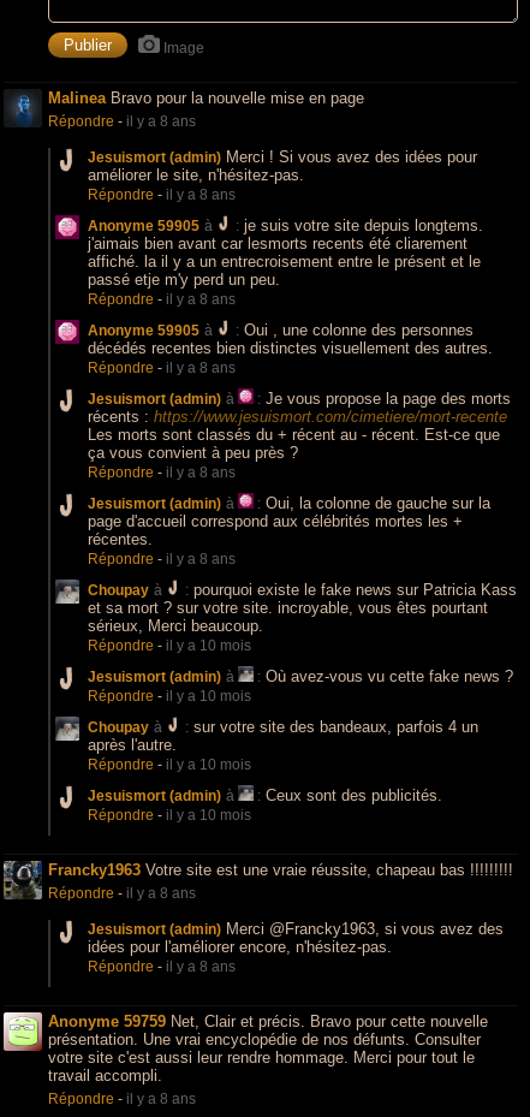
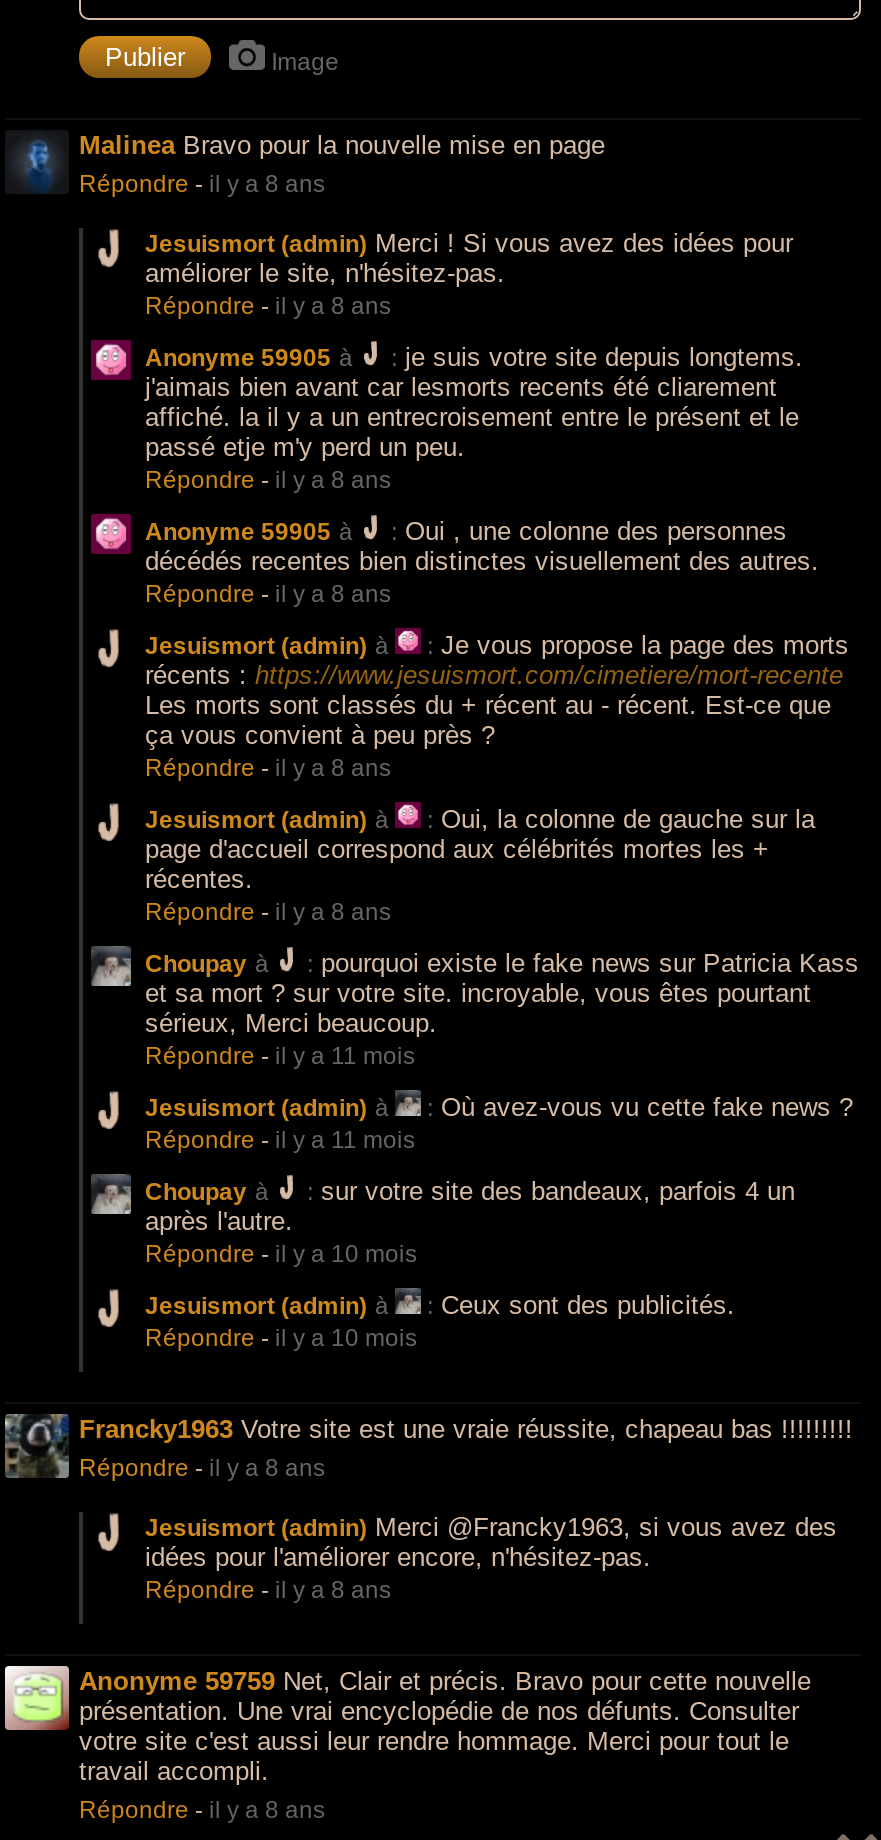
[88,637,251,654] Répondre - il y a 10 mois -> [145,1042,415,1070] Répondre - il y a 11 mois
[88,688,251,705] Répondre - il y a 10 mois -> [145,1126,415,1154] Répondre - il y a 11 mois

